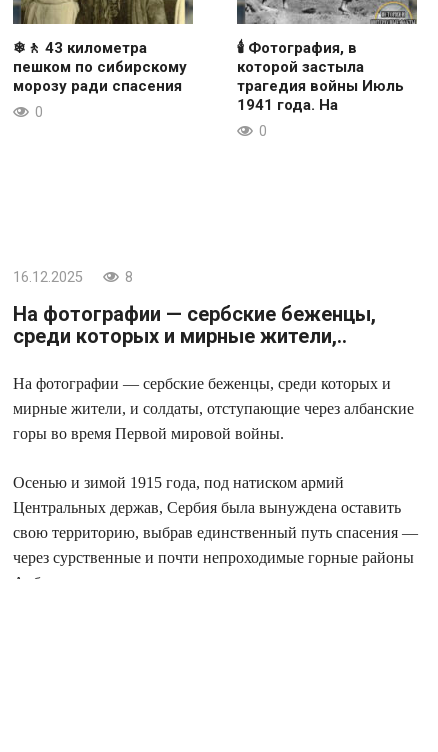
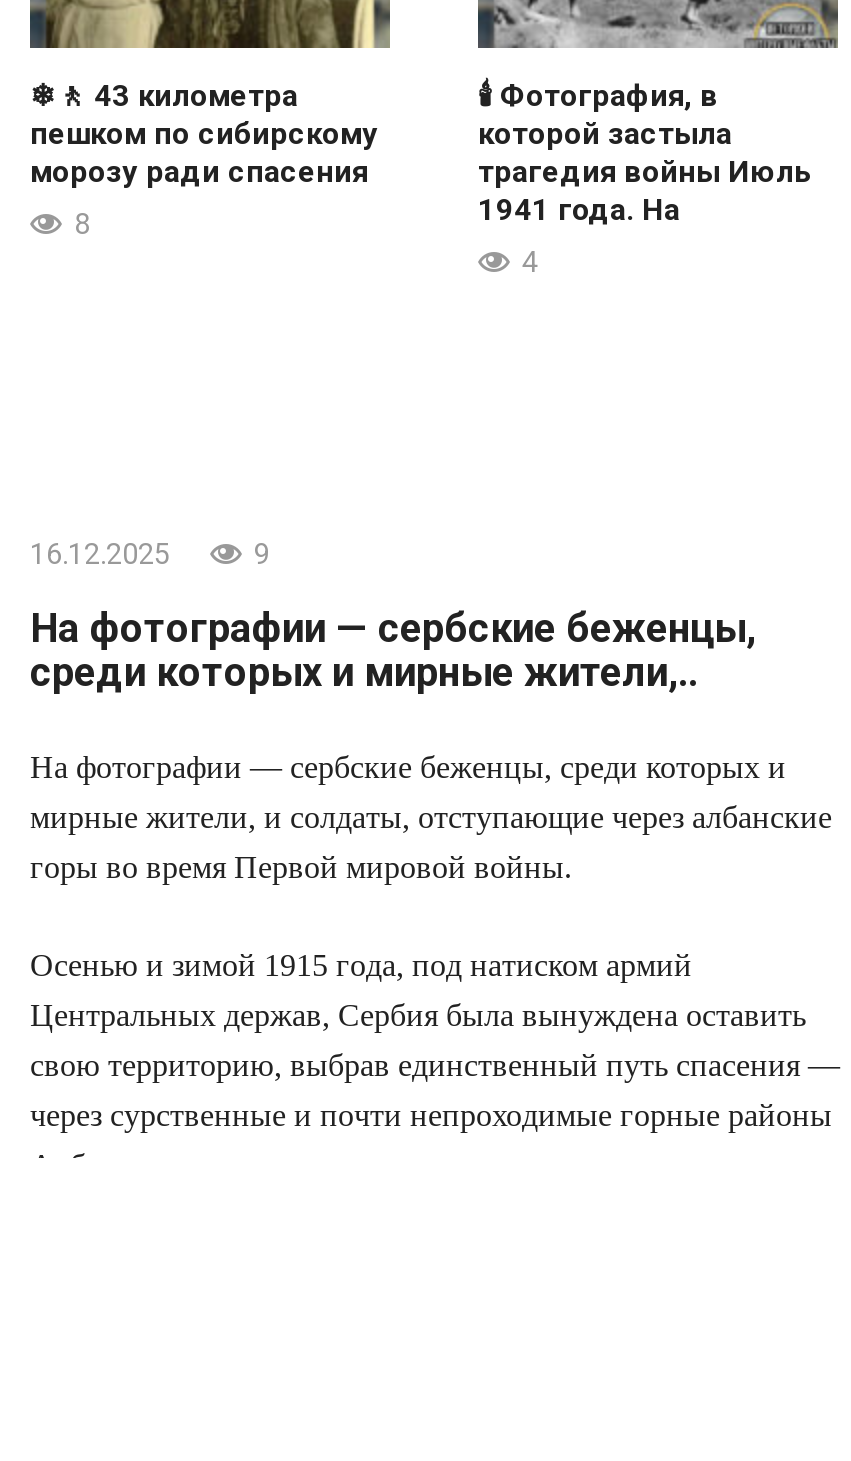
[35,104,43,121] 0 -> [74,207,90,241] 8
[259,123,267,140] 0 -> [522,245,538,279] 4
[125,269,133,286] 8 -> [254,537,270,571] 9

